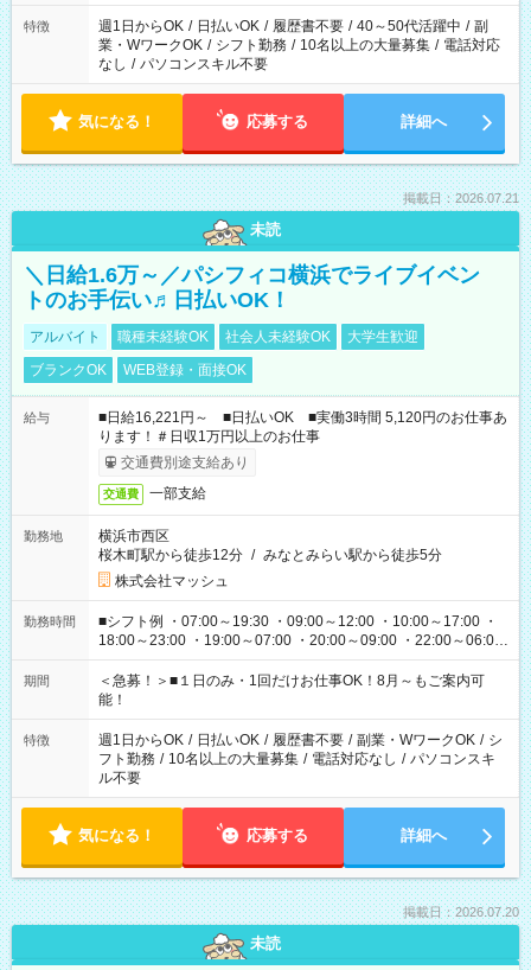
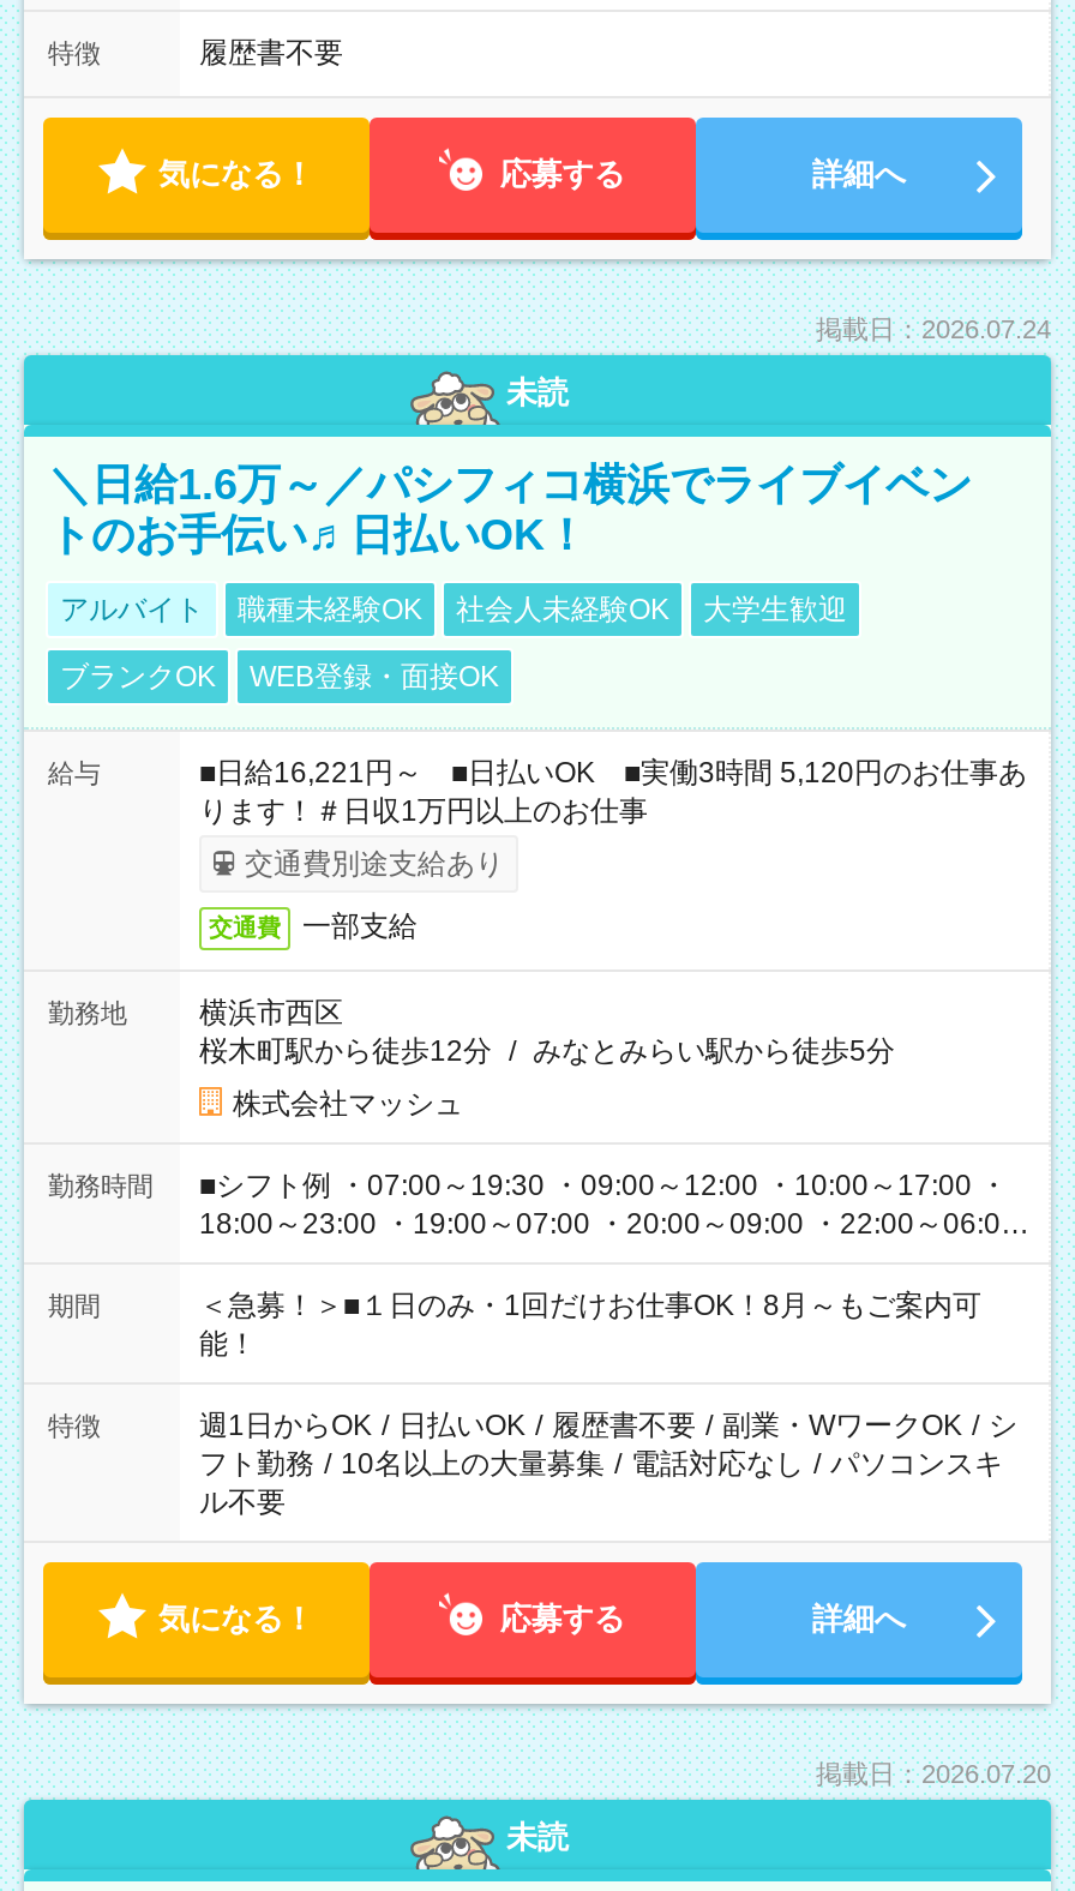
[98,18,500,72] 週1日からOK / 日払いOK / 履歴書不要 / 40～50代活躍中 / 副 | 業・WワークOK / シフト勤務 / 10名以上の大量募集 / 電話対応 | なし / パソコンスキル不要 -> [199,36,343,70] 履歴書不要
[403,191,519,205] 掲載日：2026.07.21 -> [816,314,1051,343] 掲載日：2026.07.24

